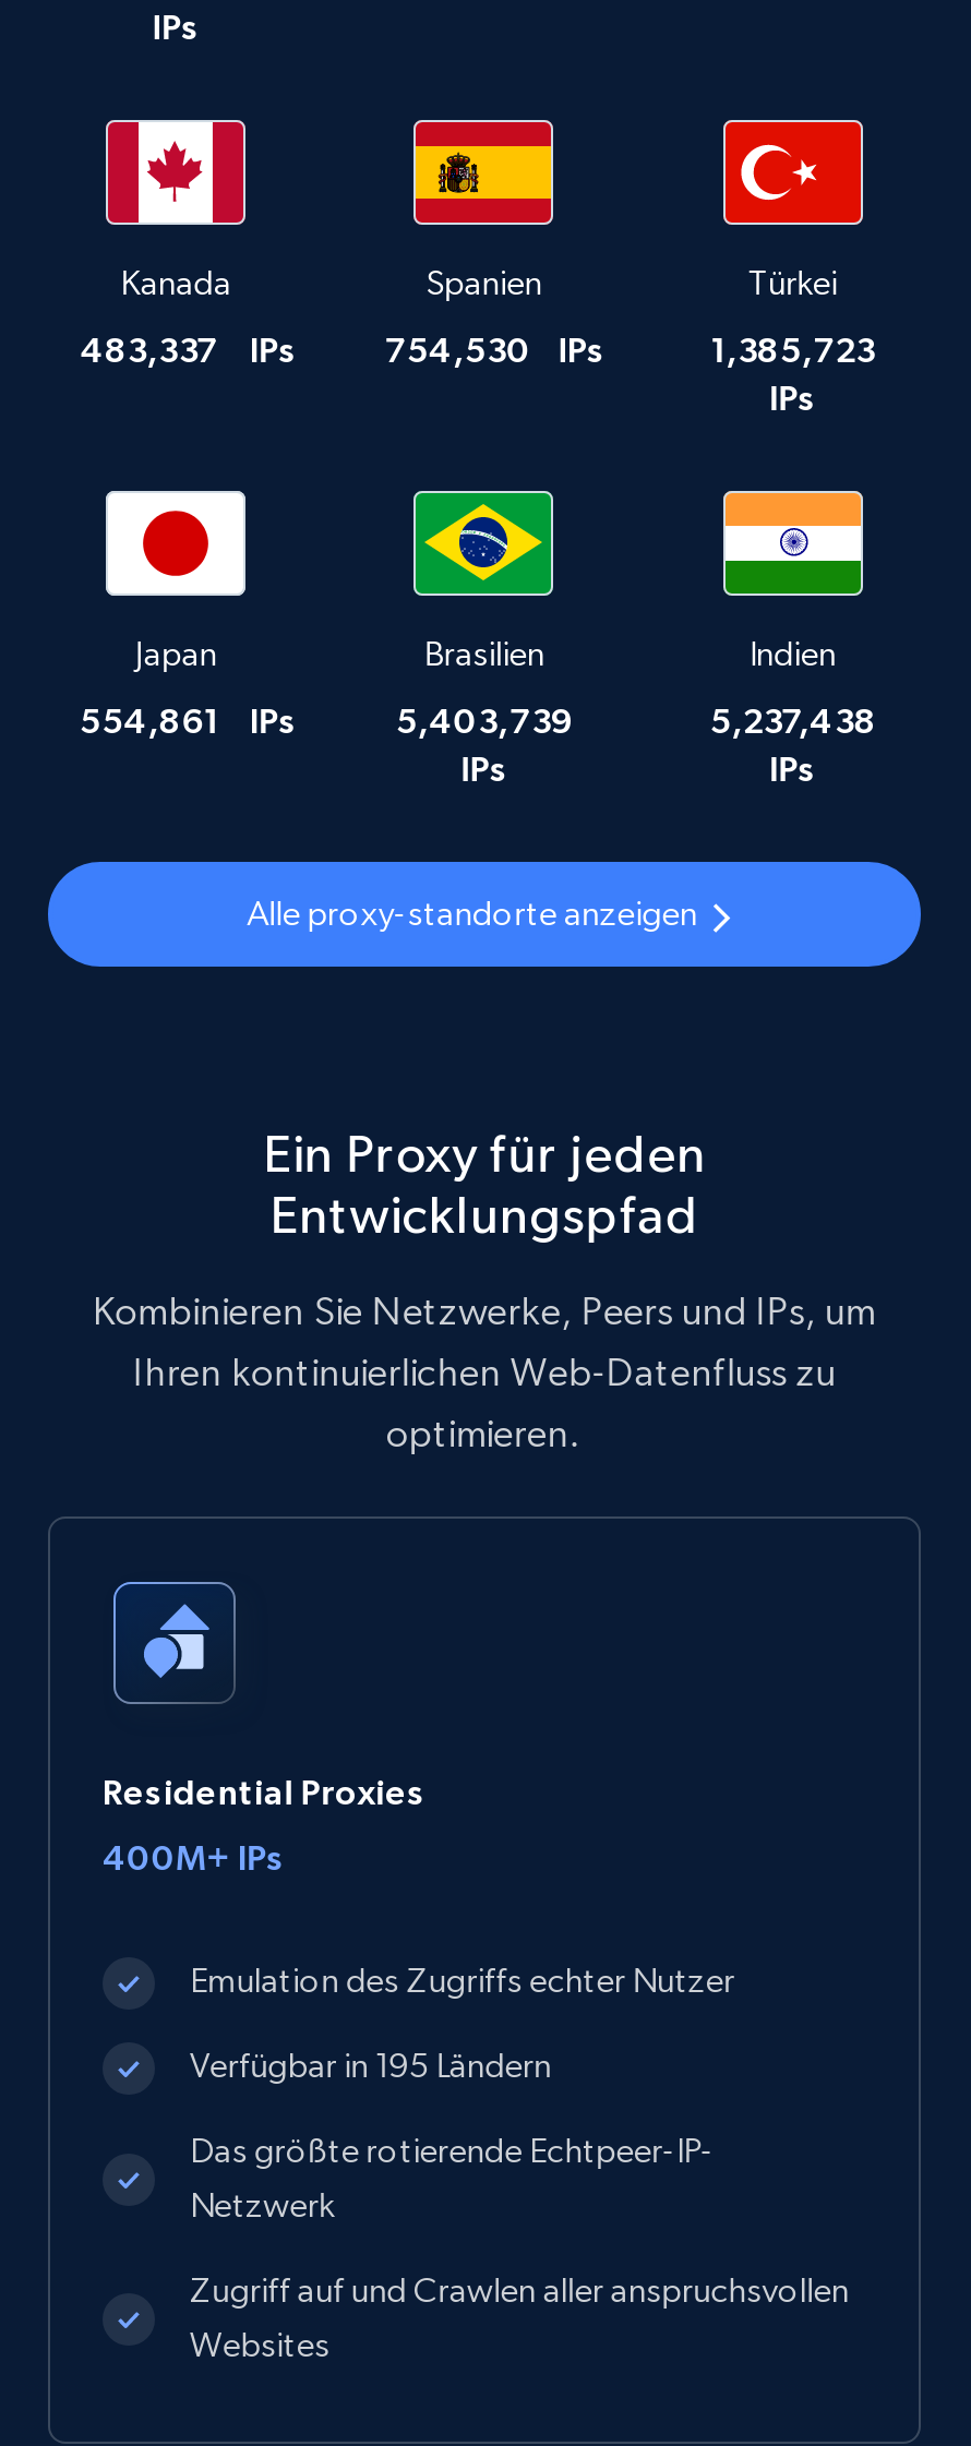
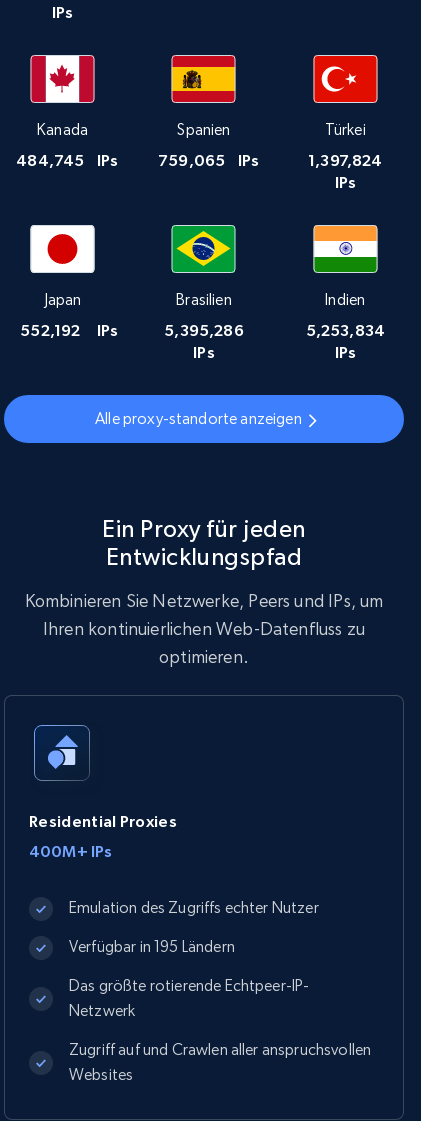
[80,330,297,369] 483,337 | IPs -> [16,151,118,169] 484,745 IPs
[384,330,605,369] 754,530 IPs -> [158,151,259,169] 759,065 IPs
[710,330,875,369] 1,385,723 -> [308,151,382,169] 1,397,824
[79,701,297,740] 554,861 IPs -> [20,321,118,339] 552,192 IPs
[395,701,573,740] 5,403,739 -> [164,321,244,339] 5,395,286
[709,701,876,740] 5,237,438 -> [306,321,385,339] 5,253,834

